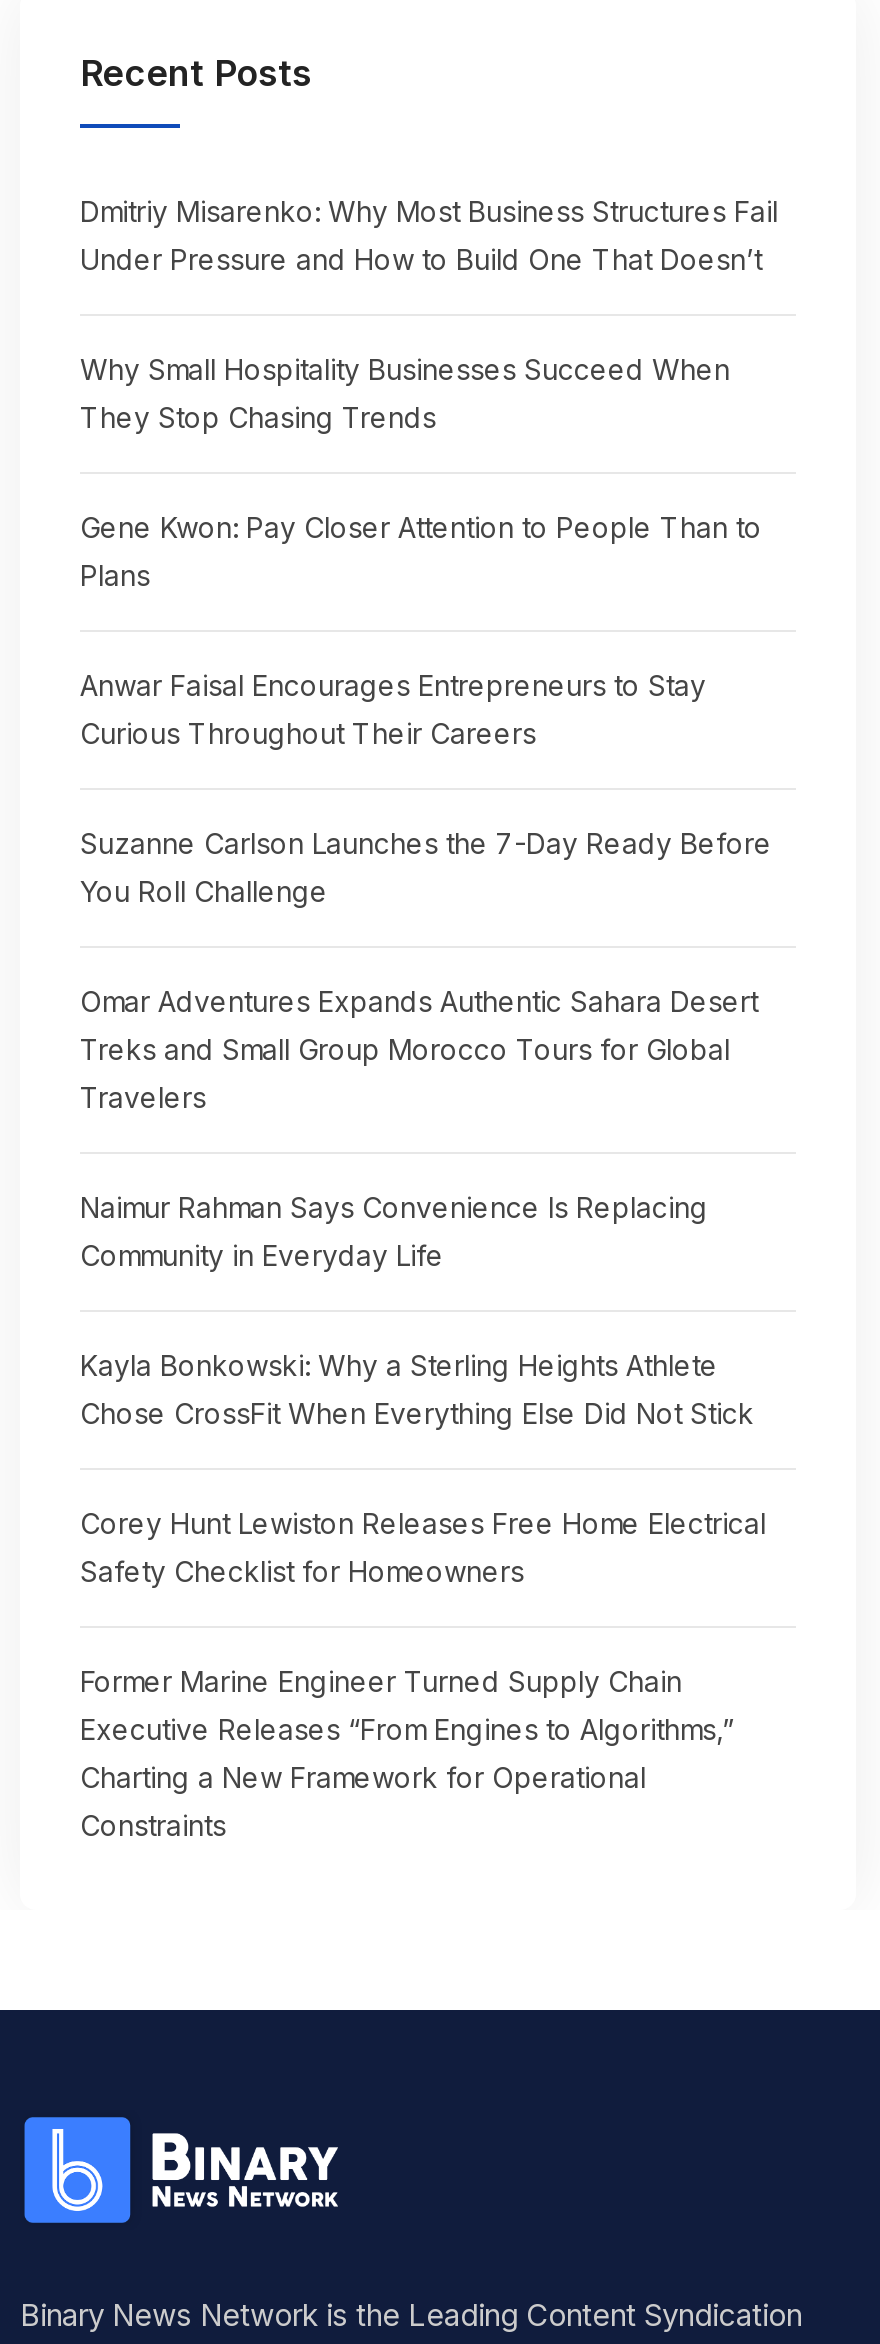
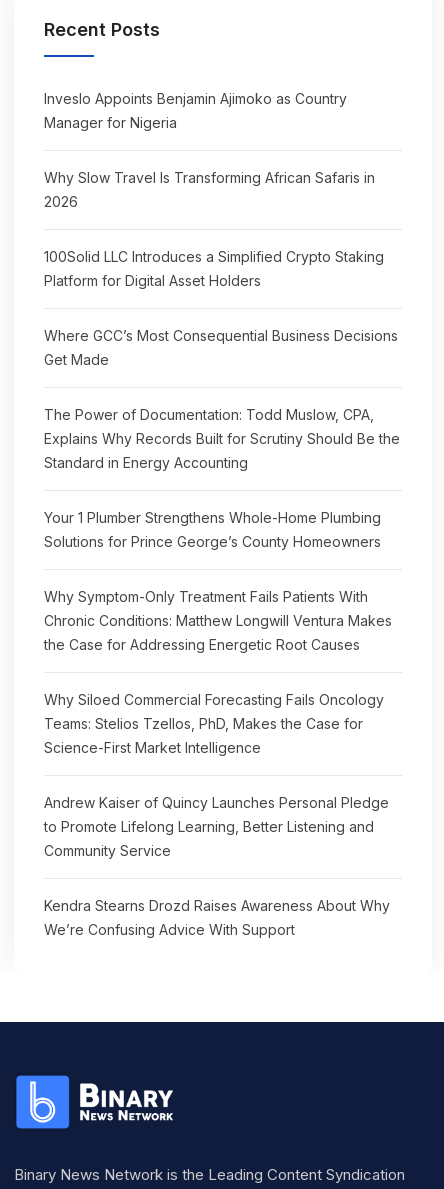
[80,194,778,276] Dmitriy Misarenko: Why Most Business Structures Fail | Under Pressure and How to Build One That Doesn’t -> [44,90,347,131] Inveslo Appoints Benjamin Ajimoko as Country | Manager for Nigeria
[80,352,730,434] Why Small Hospitality Businesses Succeed When | They Stop Chasing Trends -> [44,169,375,210] Why Slow Travel Is Transforming African Safaris in | 2026
[80,510,762,592] Gene Kwon: Pay Closer Attention to People Than to | Plans -> [44,248,384,289] 100Solid LLC Introduces a Simplified Crypto Staking | Platform for Digital Asset Holders
[80,668,706,750] Anwar Faisal Encourages Entrepreneurs to Stay | Curious Throughout Their Careers -> [44,327,398,368] Where GCC’s Most Consequential Business Decisions | Get Made
[80,826,772,908] Suzanne Carlson Launches the 7-Day Ready Before | You Roll Challenge -> [44,406,400,471] The Power of Documentation: Todd Muslow, CPA, | Explains Why Records Built for Scrutiny Should Be the | Standard in Energy Accounting
[80,984,758,1114] Omar Adventures Expands Authentic Sahara Desert | Treks and Small Group Morocco Tours for Global | Travelers -> [44,509,381,550] Your 1 Plumber Strengthens Whole-Home Plumbing | Solutions for Prince George’s County Homeowners
[80,1190,708,1272] Naimur Rahman Says Convenience Is Replacing | Community in Everyday Life -> [44,588,392,653] Why Symptom-Only Treatment Fails Patients With | Chronic Conditions: Matthew Longwill Ventura Makes | the Case for Addressing Energetic Root Causes
[80,1348,754,1430] Kayla Bonkowski: Why a Sterling Heights Athlete | Chose CrossFit When Everything Else Did Not Stick -> [44,691,384,756] Why Siloed Commercial Forecasting Fails Oncology | Teams: Stelios Tzellos, PhD, Makes the Case for | Science-First Market Intelligence
[80,1506,766,1588] Corey Hunt Lewiston Releases Free Home Electrical | Safety Checklist for Homeowners -> [44,794,389,859] Andrew Kaiser of Quincy Launches Personal Pledge | to Promote Lifelong Learning, Better Listening and | Community Service
[80,1664,734,1842] Former Marine Engineer Turned Supply Chain | Executive Releases “From Engines to Algorithms,” | Charting a New Framework for Operational | Constraints -> [44,897,390,938] Kendra Stearns Drozd Raises Awareness About Why | We’re Confusing Advice With Support

